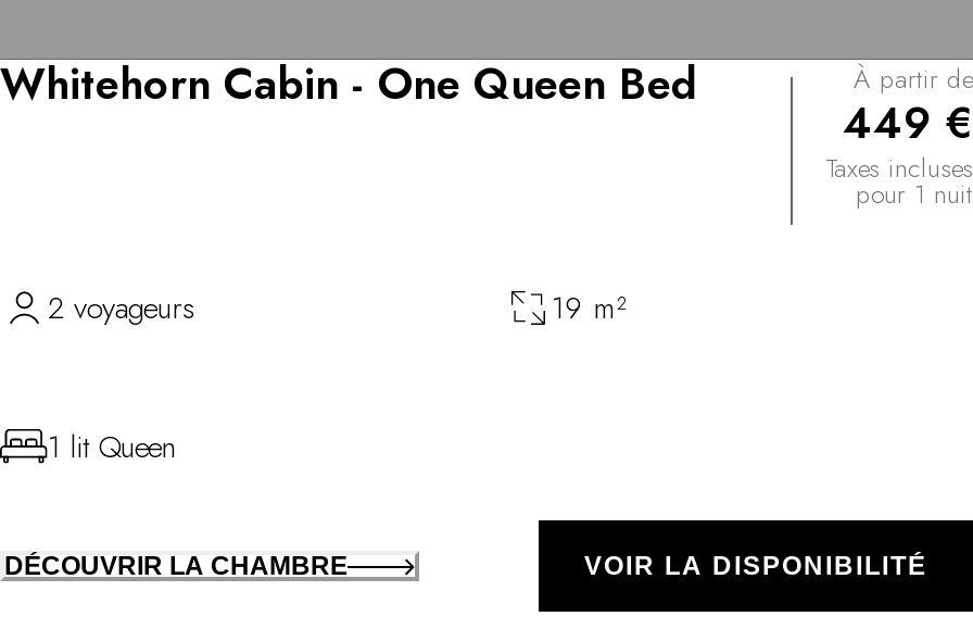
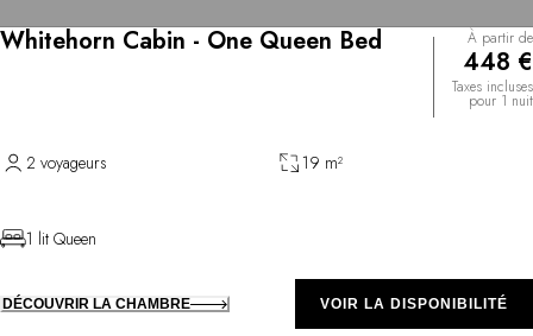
[843,93,973,156] 449 € -> [463,45,533,80] 448 €

